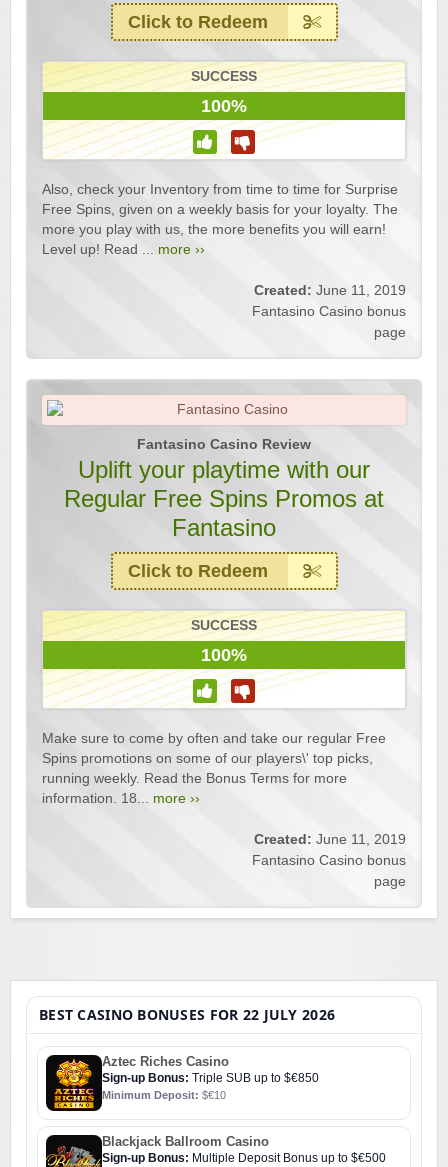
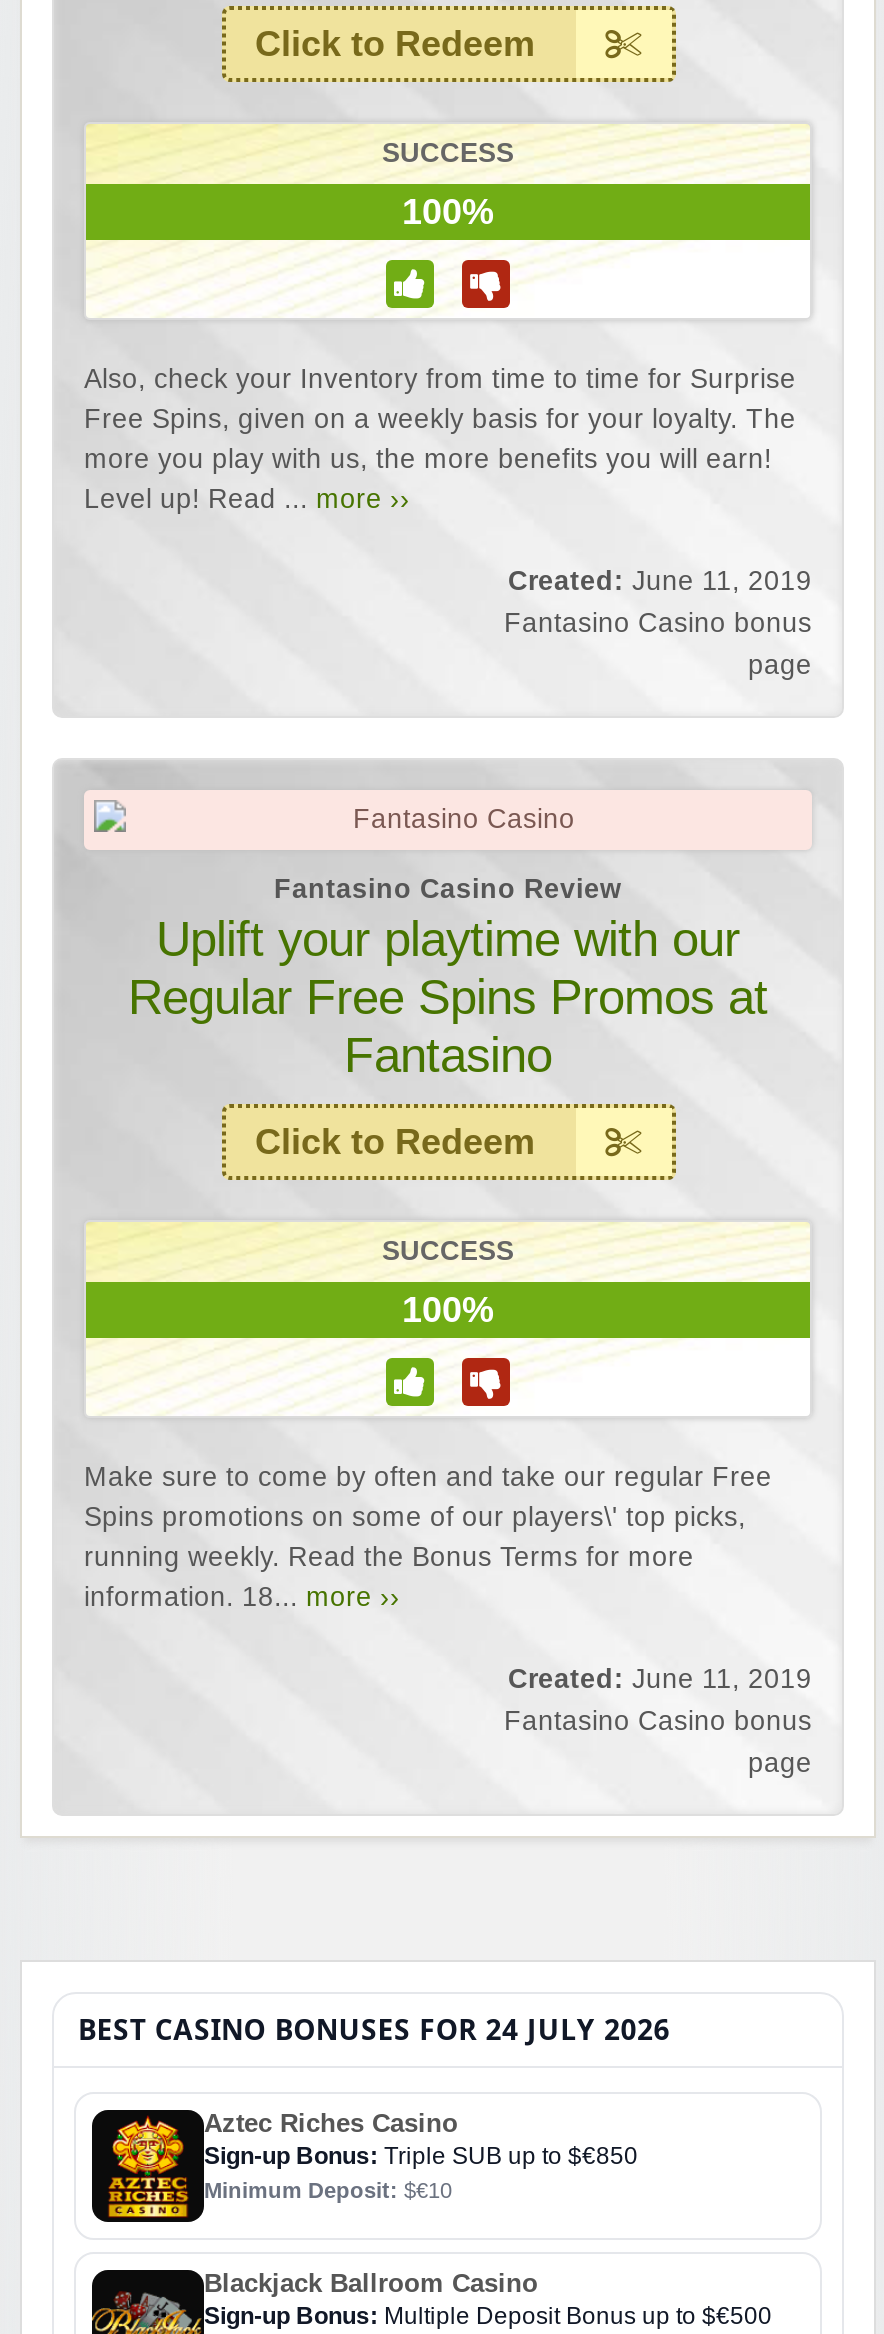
[39,1004,335,1023] BEST CASINO BONUSES FOR 22 JULY 2026 -> [78,2009,670,2047] BEST CASINO BONUSES FOR 24 JULY 2026

